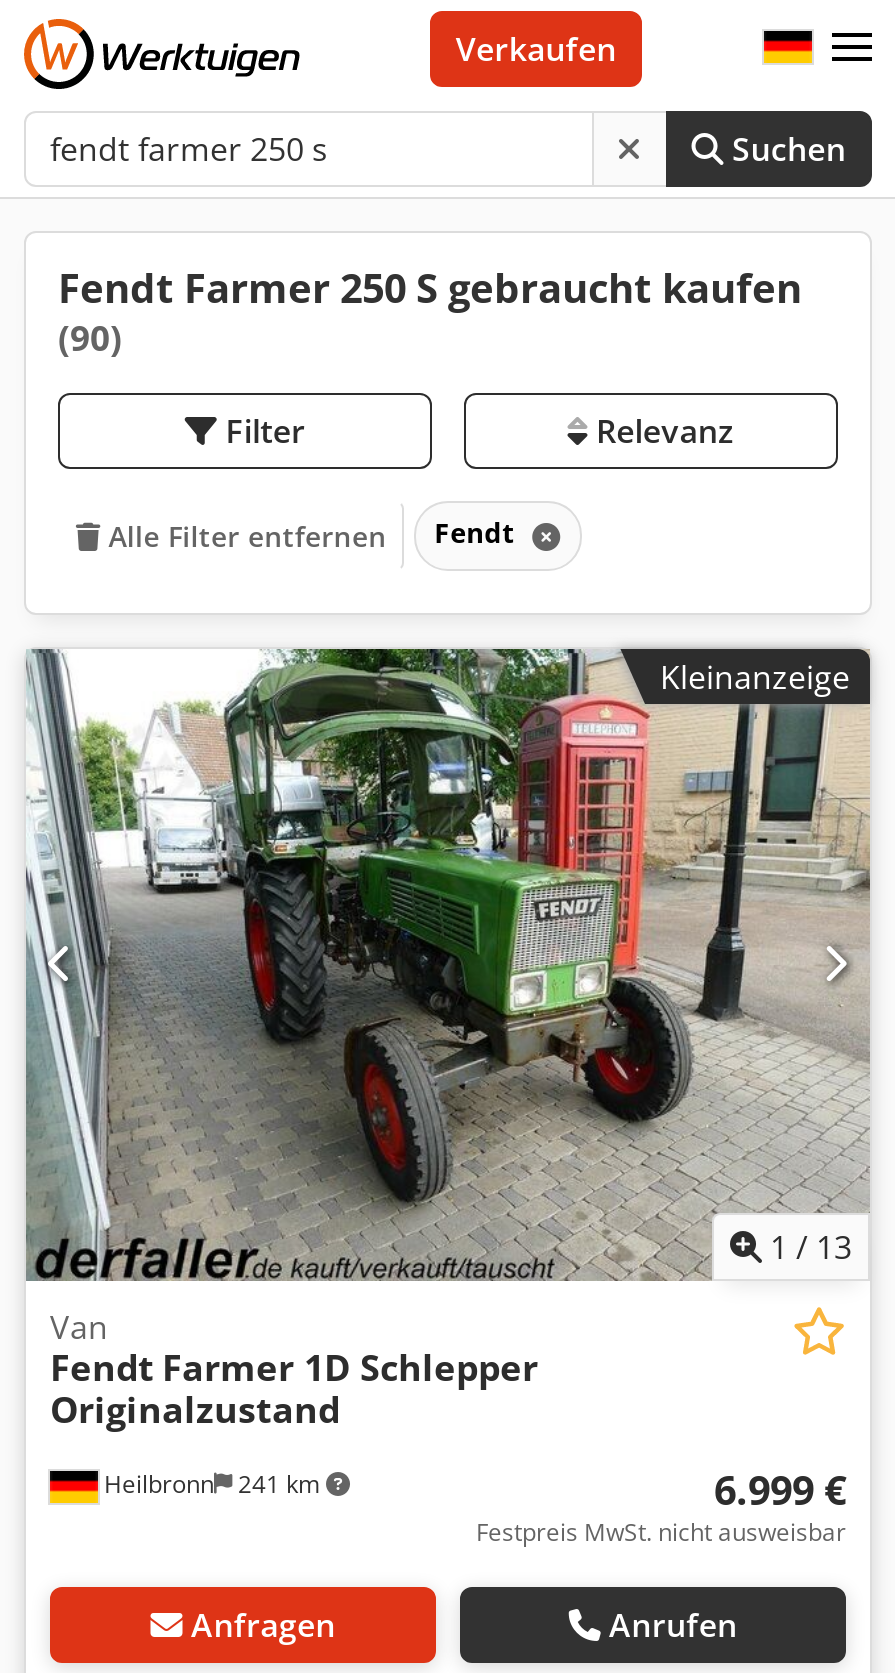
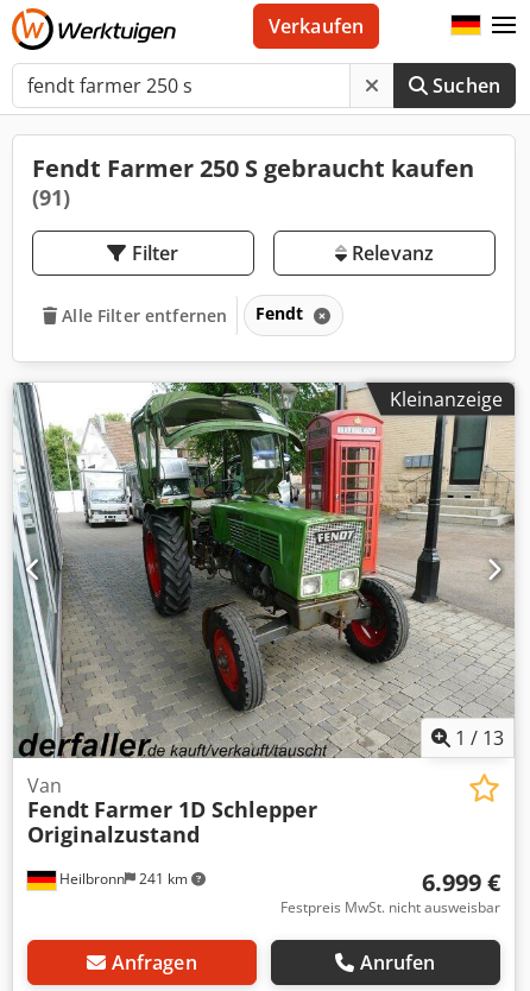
[58,313,122,361] (90) -> [32,183,70,212] (91)

